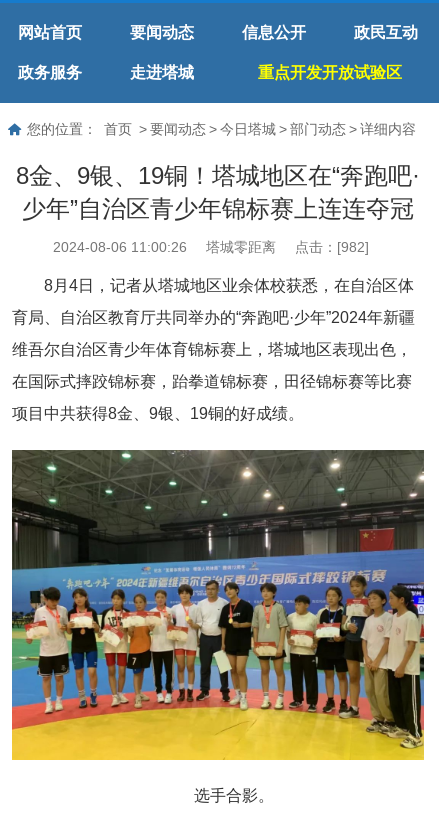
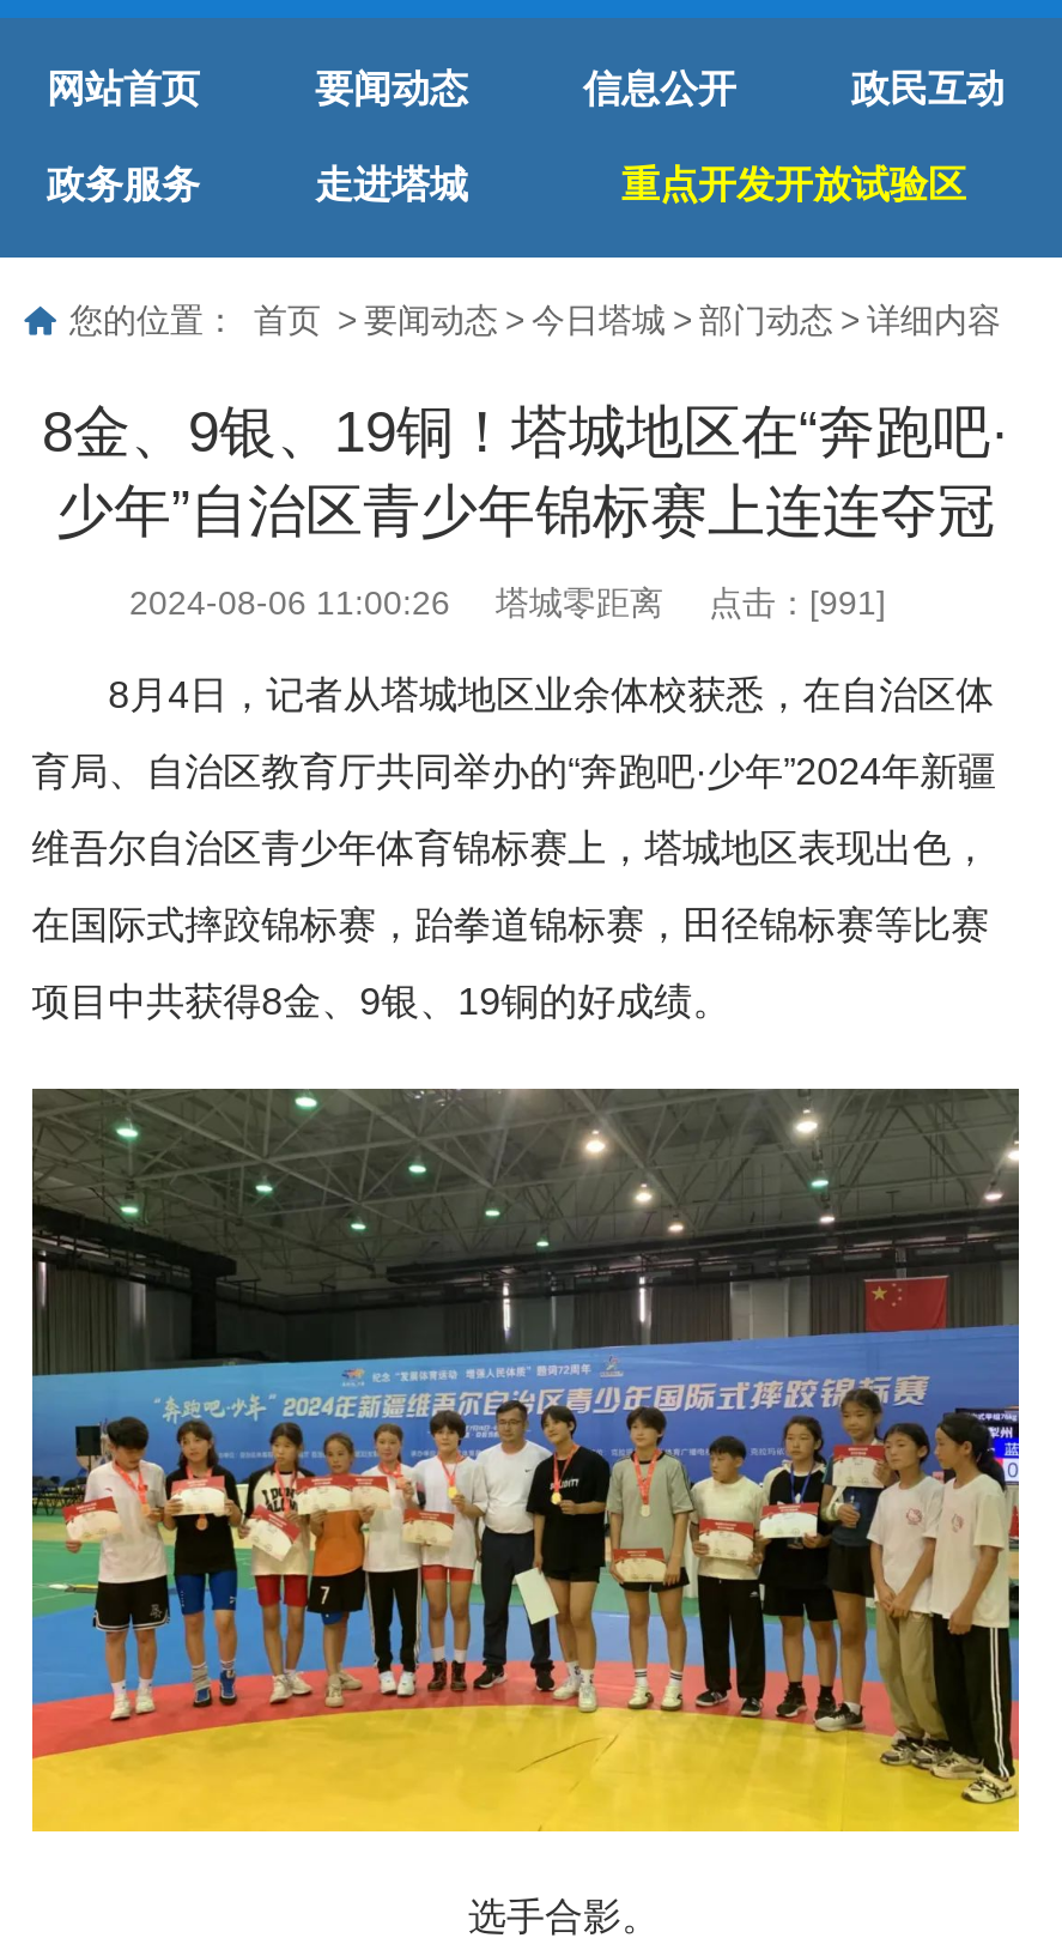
[52,239,368,255] 2024-08-06 11:00:26 塔城零距离 点击：[982] -> [129,584,886,622] 2024-08-06 11:00:26 塔城零距离 点击：[991]

